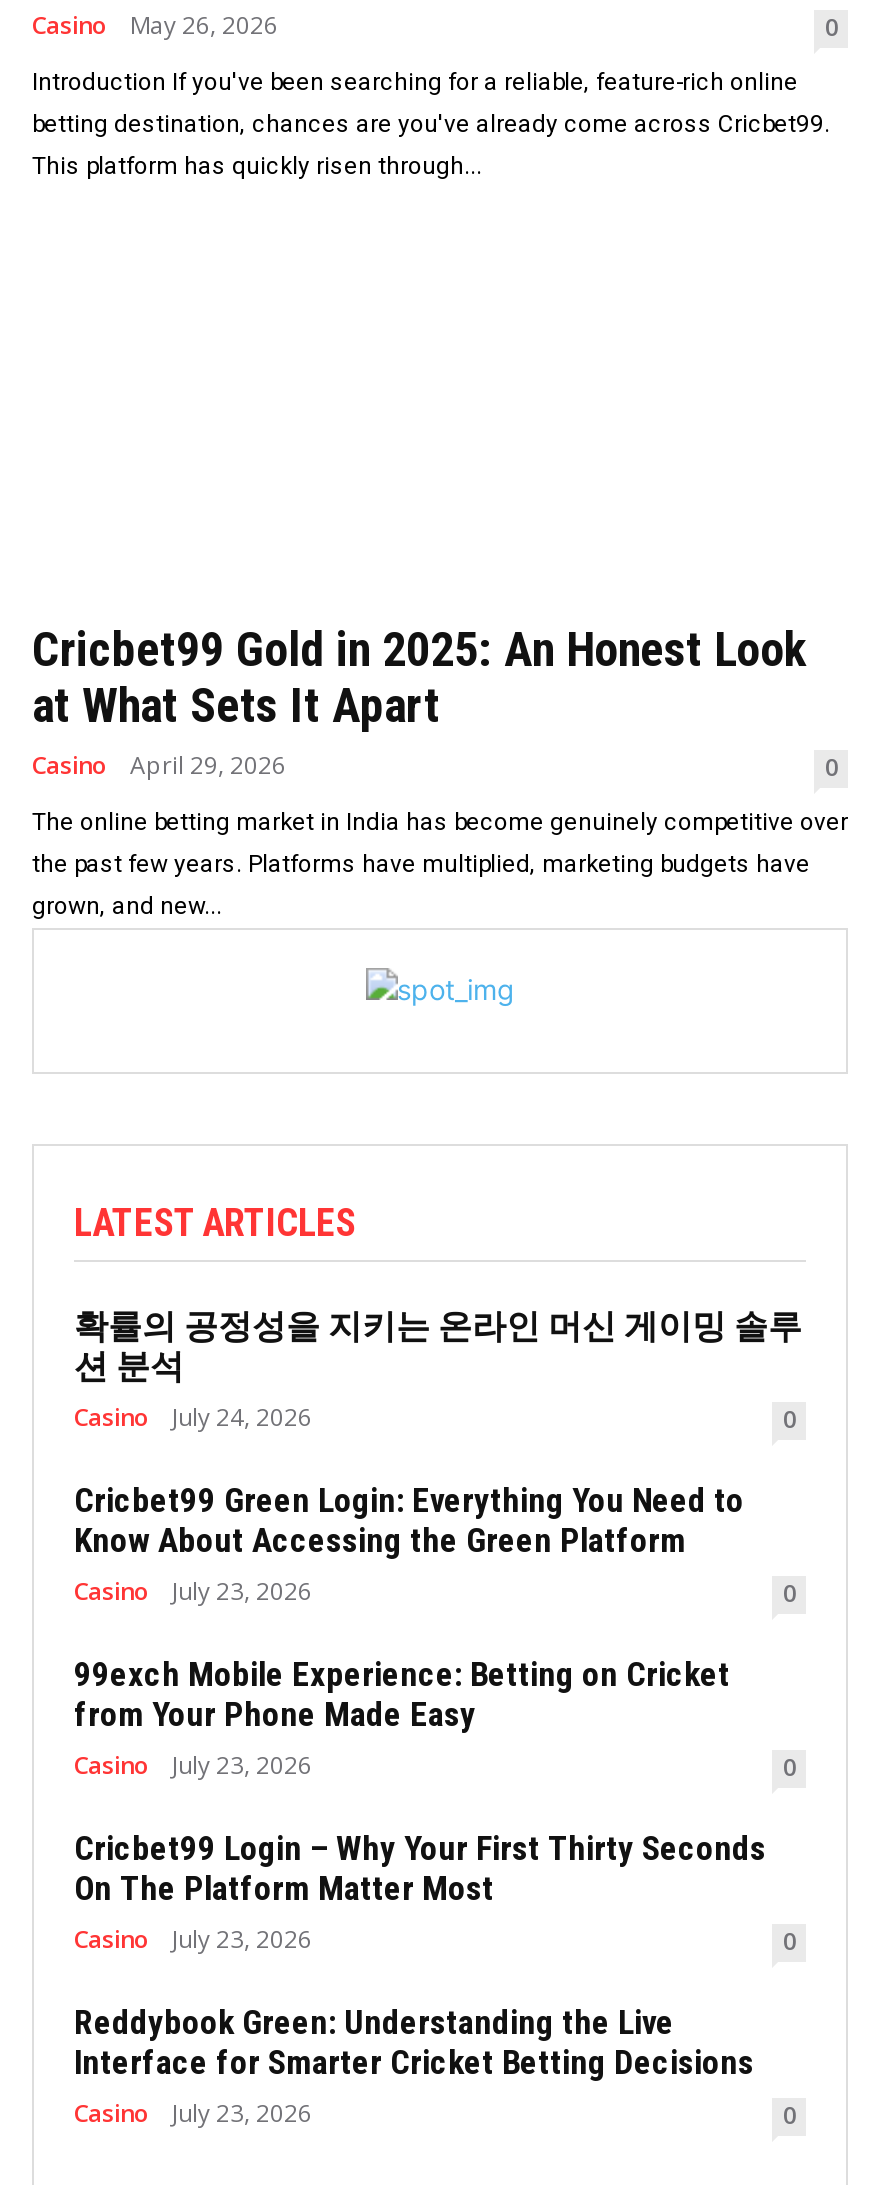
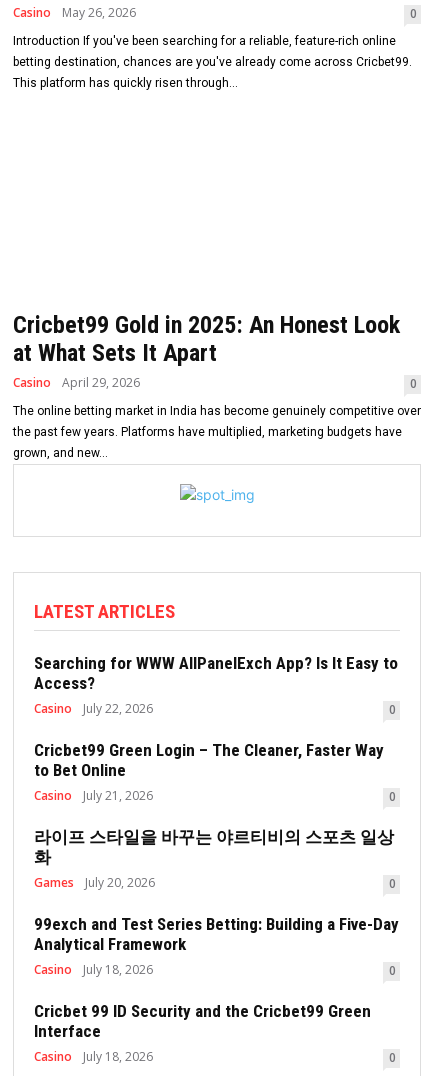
[74,1305,802,1385] 확률의 공정성을 지키는 온라인 머신 게이밍 솔루 | 션 분석 -> [34,652,398,692] Searching for WWW AllPanelExch App? Is It Easy to | Access?
[74,1399,312,1433] Casino July 24, 2026 -> [34,699,153,716] Casino July 22, 2026
[74,1479,744,1559] Cricbet99 Green Login: Everything You Need to | Know About Accessing the Green Platform -> [34,739,384,779] Cricbet99 Green Login – The Cleaner, Faster Way | to Bet Online
[74,1573,312,1607] Casino July 23, 2026 -> [34,786,153,803] Casino July 21, 2026
[74,1653,730,1781] 99exch Mobile Experience: Betting on Cricket | from Your Phone Made Easy | Casino | July 23, 2026 -> [34,826,394,890] 라이프 스타일을 바꾸는 야르티비의 스포츠 일상 | 화 | Games | July 20, 2026
[74,1827,766,1907] Cricbet99 Login – Why Your First Thirty Seconds | On The Platform Matter Most -> [34,913,399,953] 99exch and Test Series Betting: Building a Five-Day | Analytical Framework
[74,1921,312,1955] Casino July 23, 2026 -> [34,960,153,977] Casino July 18, 2026
[74,2001,754,2081] Reddybook Green: Understanding the Live | Interface for Smarter Cricket Betting Decisions -> [34,1000,371,1040] Cricbet 99 ID Security and the Cricbet99 Green | Interface
[74,2095,312,2129] Casino July 23, 2026 -> [34,1047,153,1064] Casino July 18, 2026

